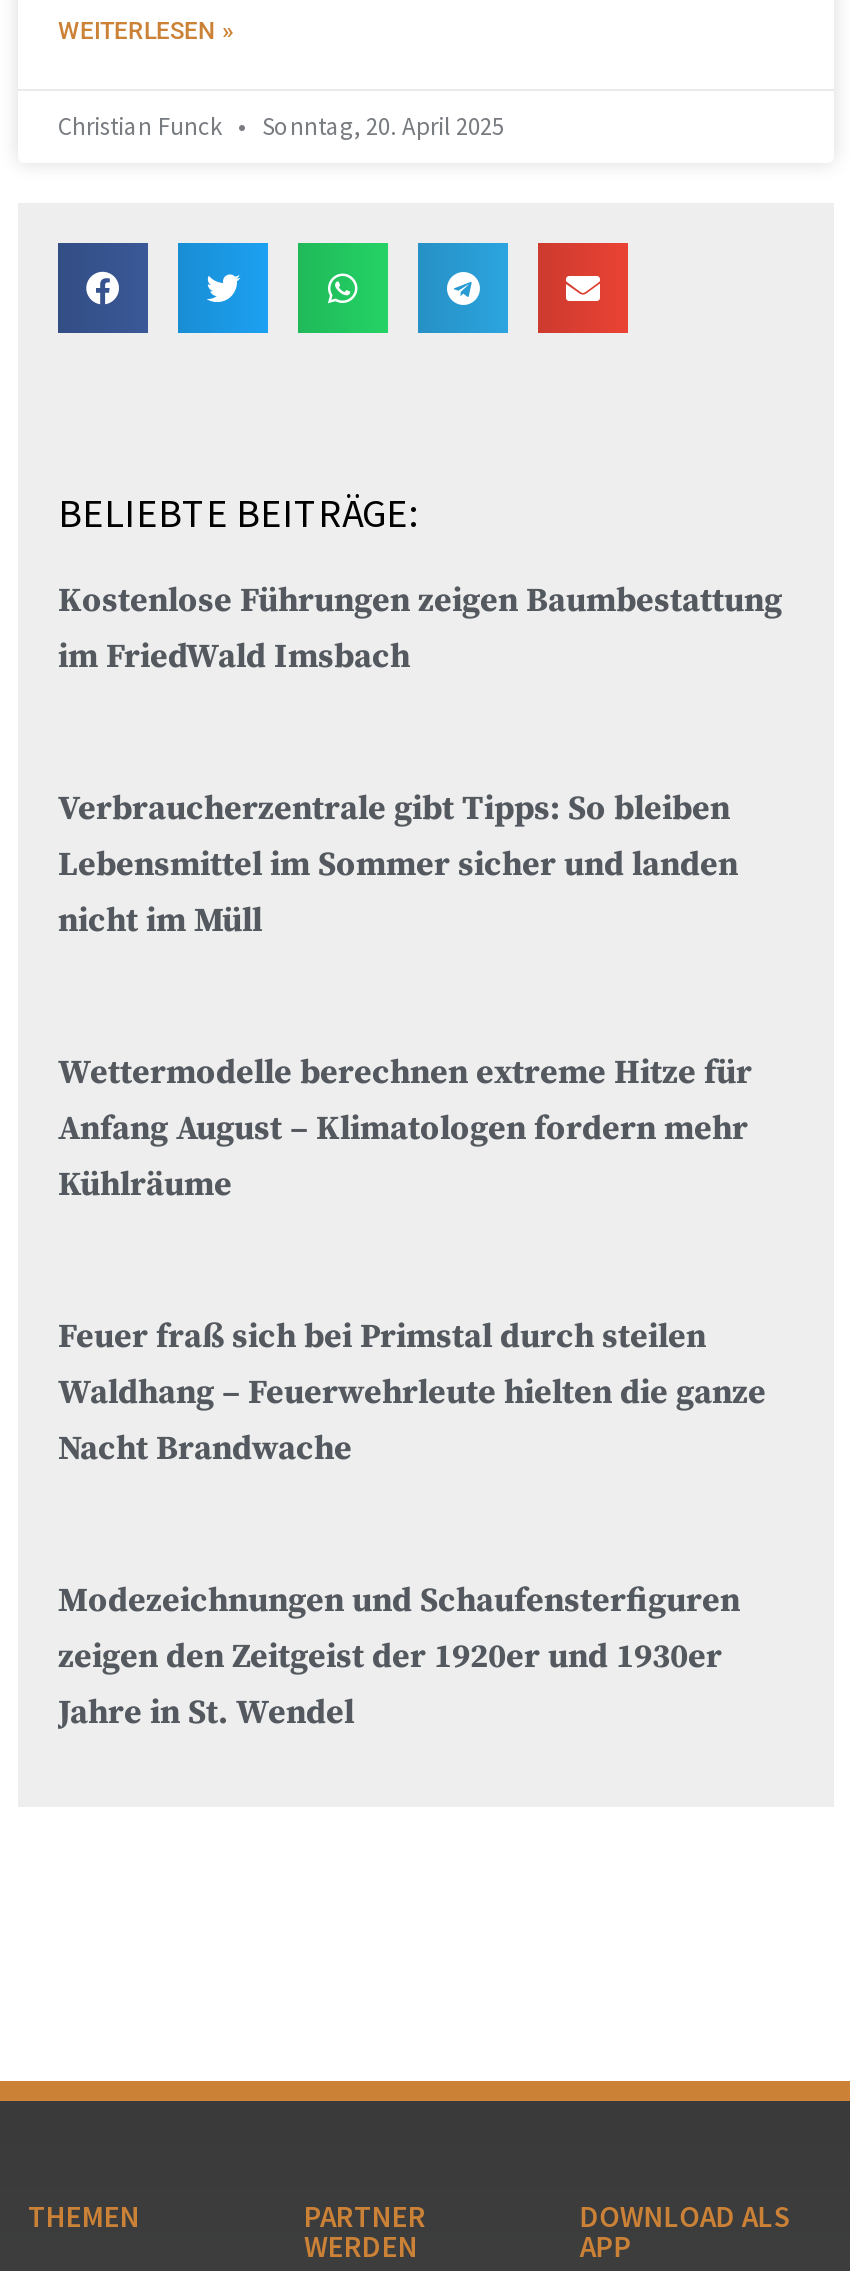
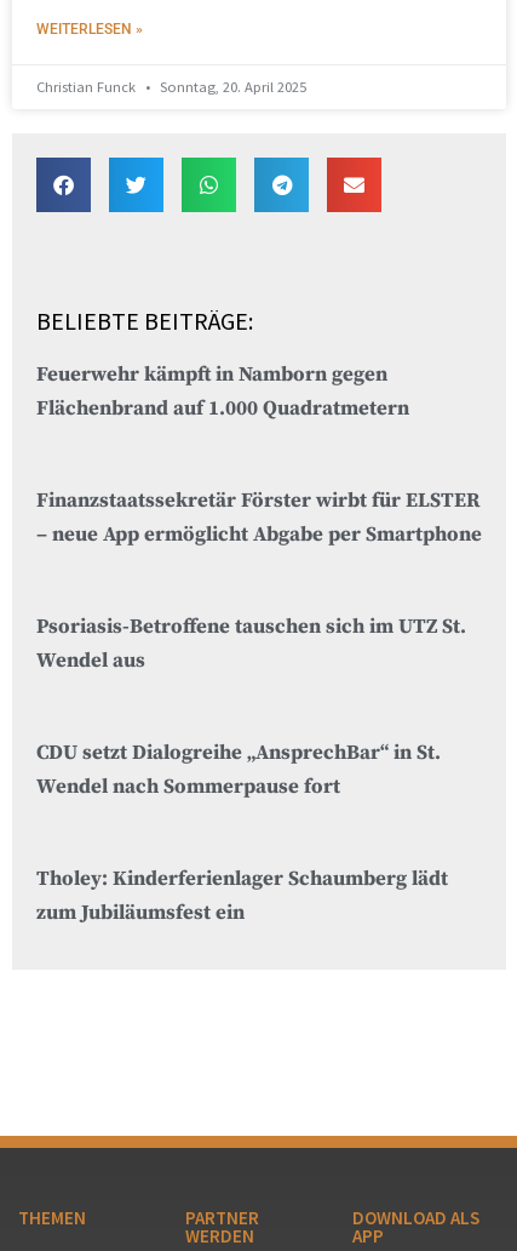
[58,582,782,680] Kostenlose Führungen zeigen Baumbestattung | im FriedWald Imsbach -> [36,363,409,422] Feuerwehr kämpft in Namborn gegen | Flächenbrand auf 1.000 Quadratmetern
[58,790,738,944] Verbraucherzentrale gibt Tipps: So bleiben | Lebensmittel im Sommer sicher und landen | nicht im Müll -> [36,489,482,548] Finanzstaatssekretär Förster wirbt für ELSTER | – neue App ermöglicht Abgabe per Smartphone
[58,1054,752,1208] Wettermodelle berechnen extreme Hitze für | Anfang August – Klimatologen fordern mehr | Kühlräume -> [36,615,466,674] Psoriasis-Betroffene tauschen sich im UTZ St. | Wendel aus
[58,1318,766,1472] Feuer fraß sich bei Primstal durch steilen | Waldhang – Feuerwehrleute hielten die ganze | Nacht Brandwache -> [36,741,441,801] CDU setzt Dialogreihe „AnsprechBar“ in St. | Wendel nach Sommerpause fort
[58,1582,740,1736] Modezeichnungen und Schaufensterfiguren | zeigen den Zeitgeist der 1920er und 1930er | Jahre in St. Wendel -> [36,867,448,927] Tholey: Kinderferienlager Schaumberg lädt | zum Jubiläumsfest ein

